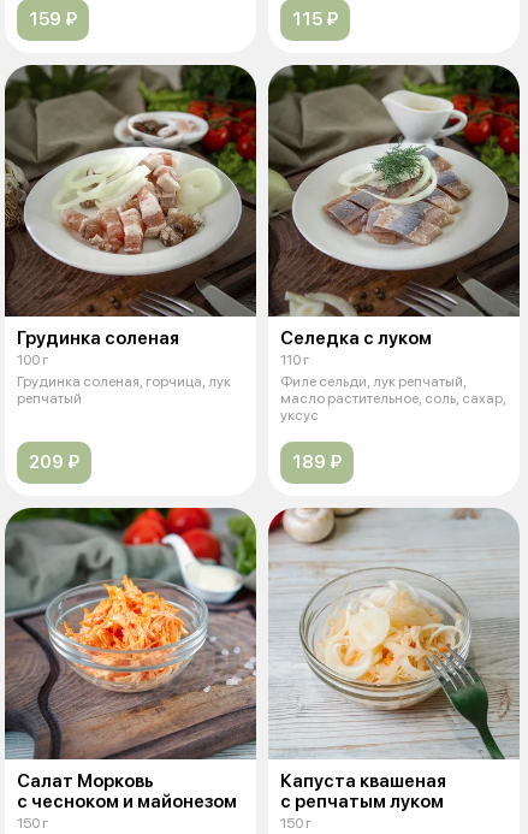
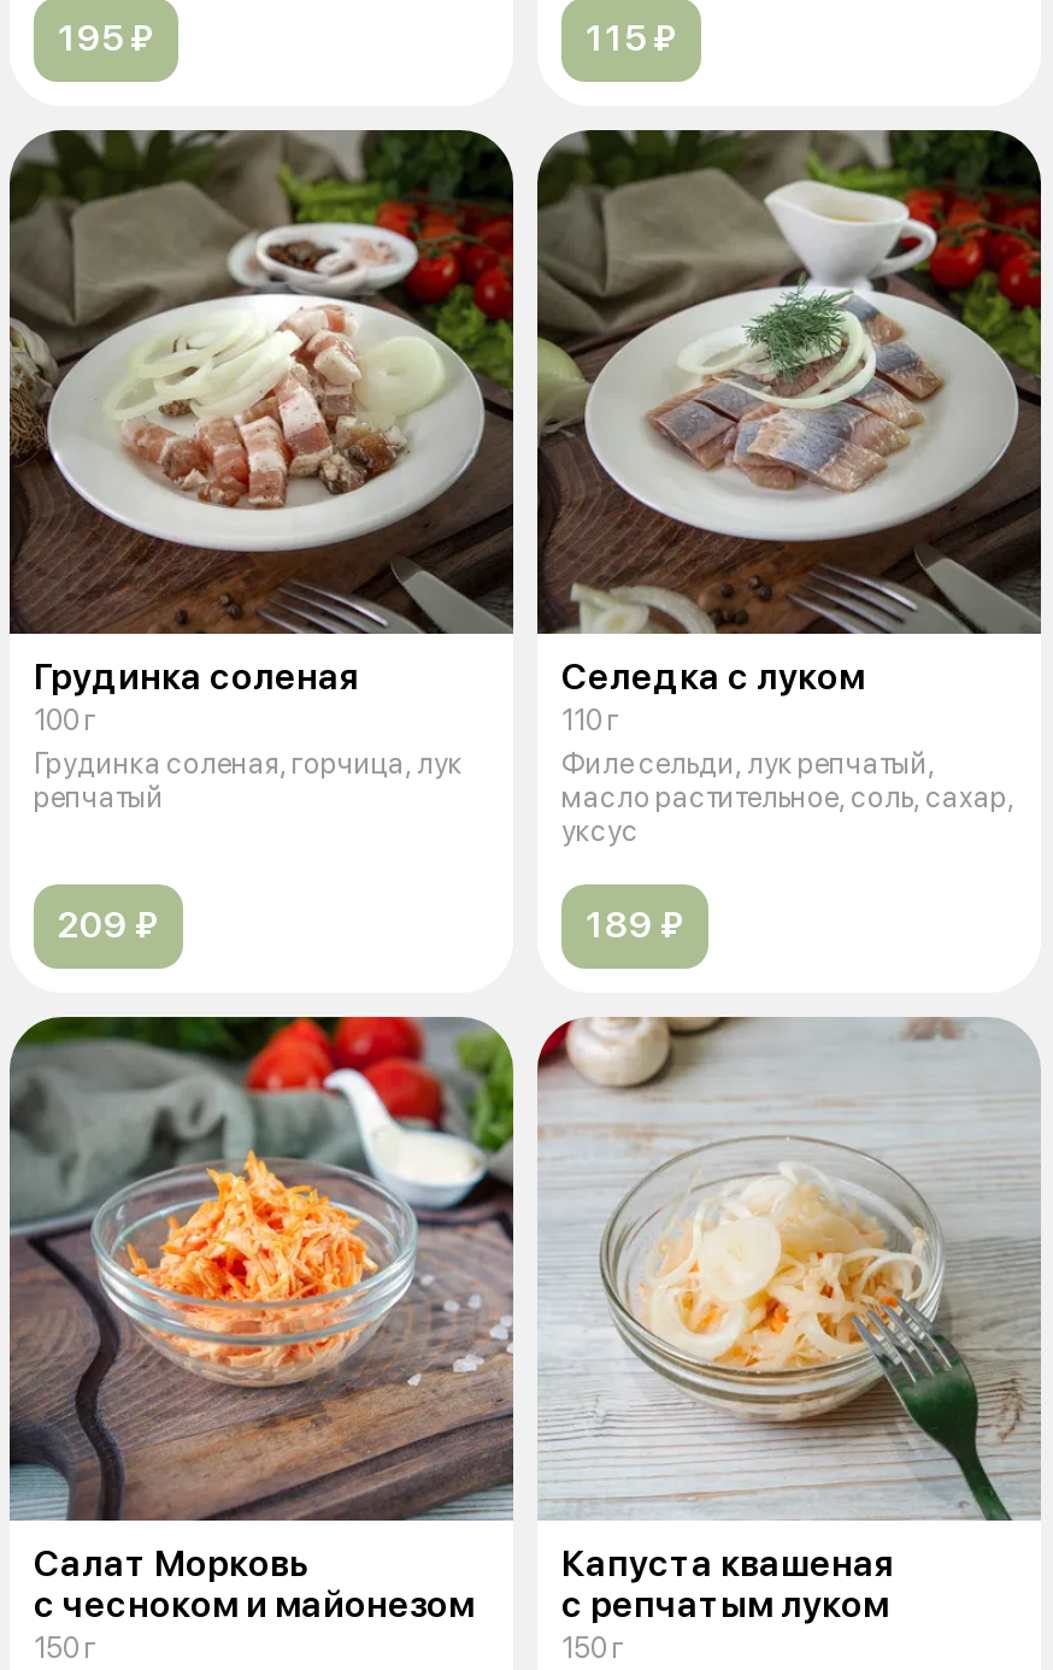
[29,8,77,30] 159 ₽ -> [58,16,154,59] 195 ₽

